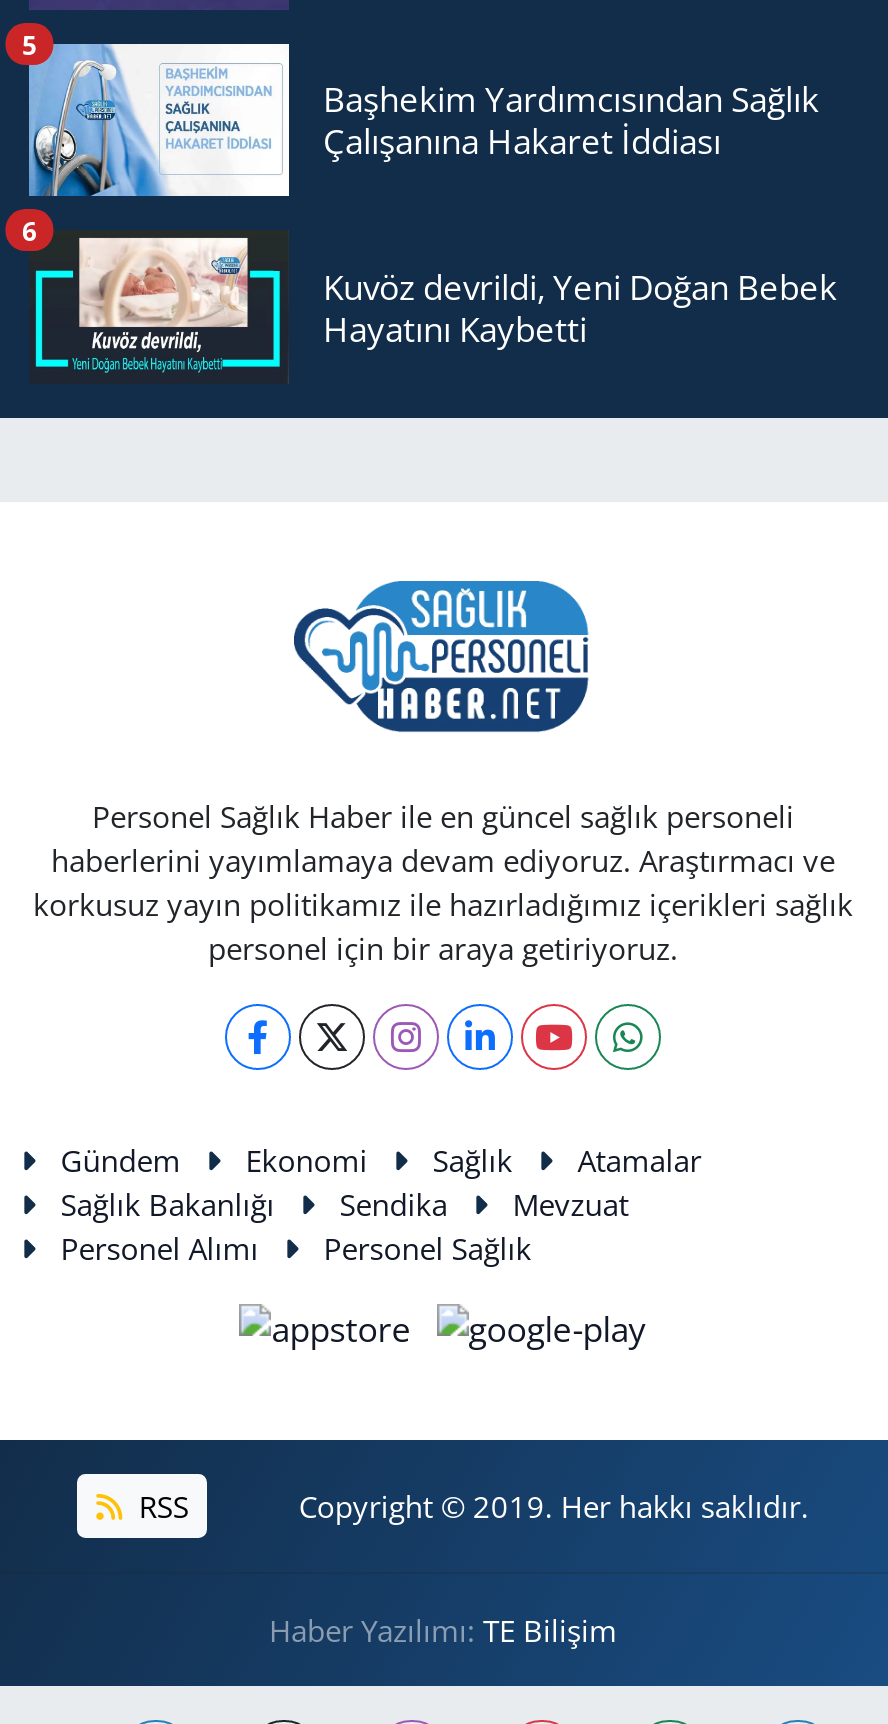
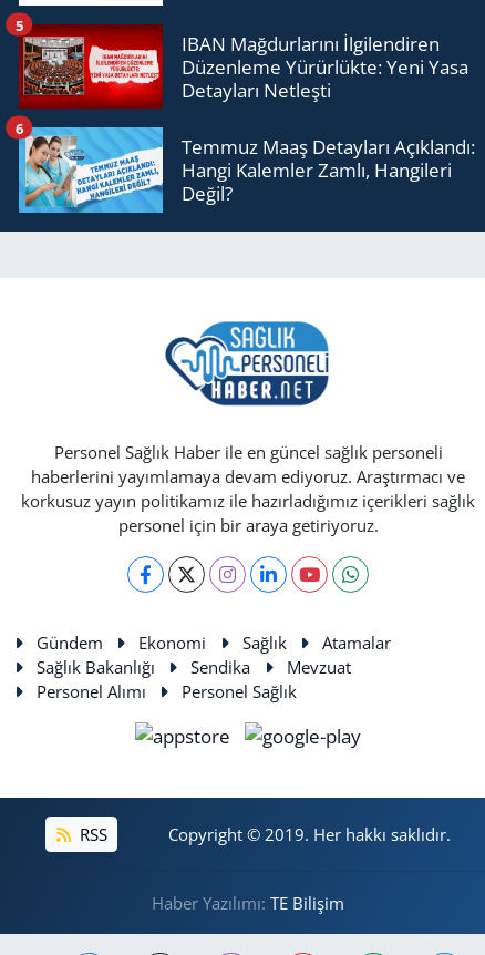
[27,42,819,198] [image] | Başhekim Yardımcısından Sağlık | Çalışanına Hakaret İddiası -> [18,23,468,110] [image] | IBAN Mağdurlarını İlgilendiren | Düzenleme Yürürlükte: Yeni Yasa | Detayları Netleşti
[29,230,837,384] [image] | Kuvöz devrildi, Yeni Doğan Bebek | Hayatını Kaybetti -> [18,126,475,214] [image] | Temmuz Maaş Detayları Açıklandı: | Hangi Kalemler Zamlı, Hangileri | Değil?

